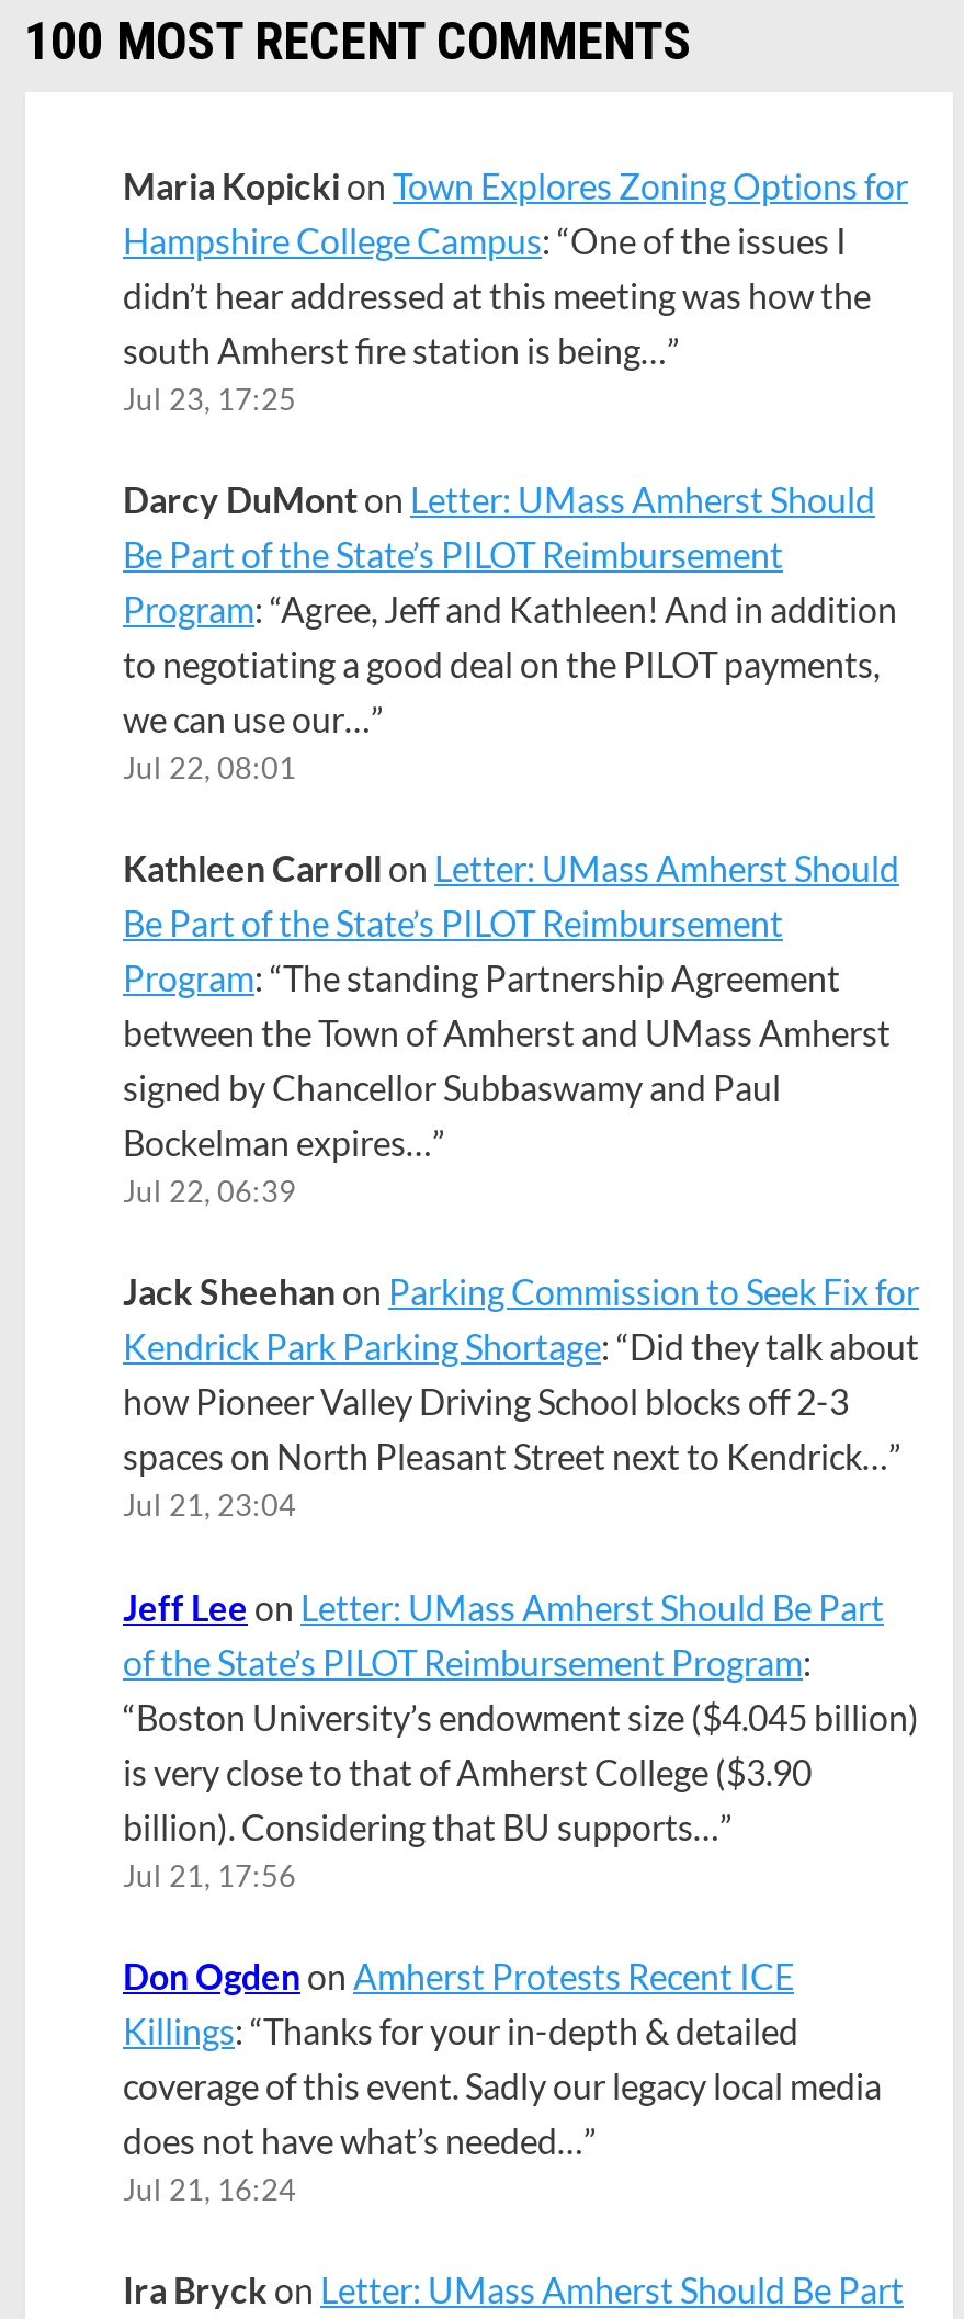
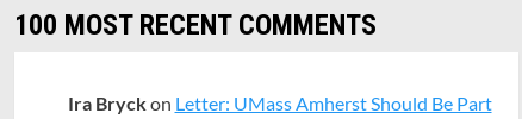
[123,164,919,2207] Maria Kopicki on Town Explores Zoning Options for | Hampshire College Campus: “One of the issues I | didn’t hear addressed at this meeting was how the | south Amherst fire station is being…” | Jul 23, 17:25 | Darcy DuMont on Letter: UMass Amherst Should | Be Part of the State’s PILOT Reimbursement | Program: “Agree, Jeff and Kathleen! And in addition | to negotiating a good deal on the PILOT payments, | we can use our…” | Jul 22, 08:01 | Kathleen Carroll on Letter: UMass Amherst Should | Be Part of the State’s PILOT Reimbursement | Program: “The standing Partnership Agreement | between the Town of Amherst and UMass Amherst | signed by Chancellor Subbaswamy and Paul | Bockelman expires…” | Jul 22, 06:39 | Jack Sheehan on Parking Commission to Seek Fix for | Kendrick Park Parking Shortage: “Did they talk about | how Pioneer Valley Driving School blocks off 2-3 | spaces on North Pleasant Street next to Kendrick…” | Jul 21, 23:04 | Jeff Lee on Letter: UMass Amherst Should Be Part | of the State’s PILOT Reimbursement Program: | “Boston University’s endowment size ($4.045 billion) | is very close to that of Amherst College ($3.90 | billion). Considering that BU supports…” | Jul 21, 17:56 | Don Ogden on Amherst Protests Recent ICE | Killings: “Thanks for your in-depth & detailed | coverage of this event. Sadly our legacy local media | does not have what’s needed…” | Jul 21, 16:24 -> none

